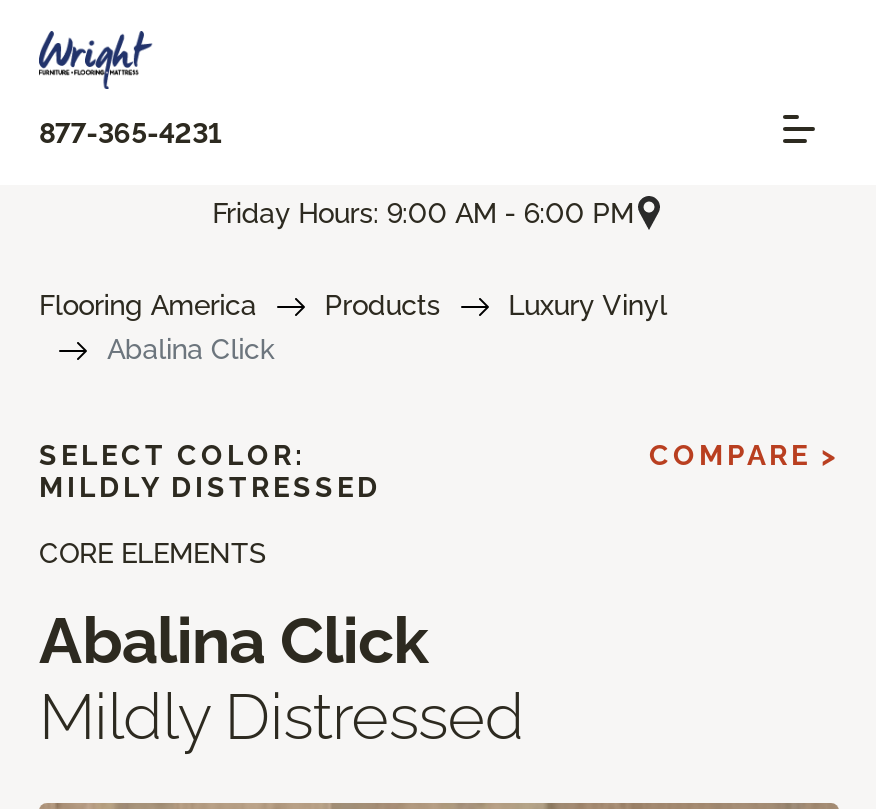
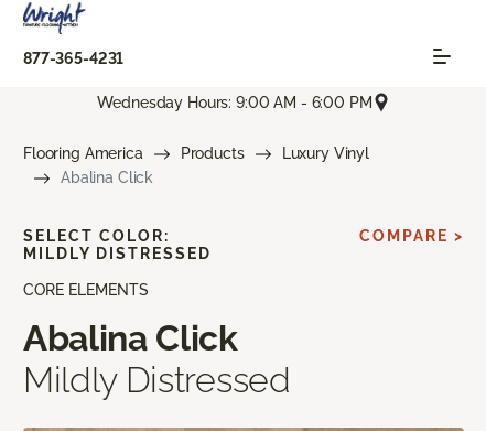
[212,196,634,228] Friday Hours: 9:00 AM - 6:00 PM -> [97,93,372,111] Wednesday Hours: 9:00 AM - 6:00 PM

